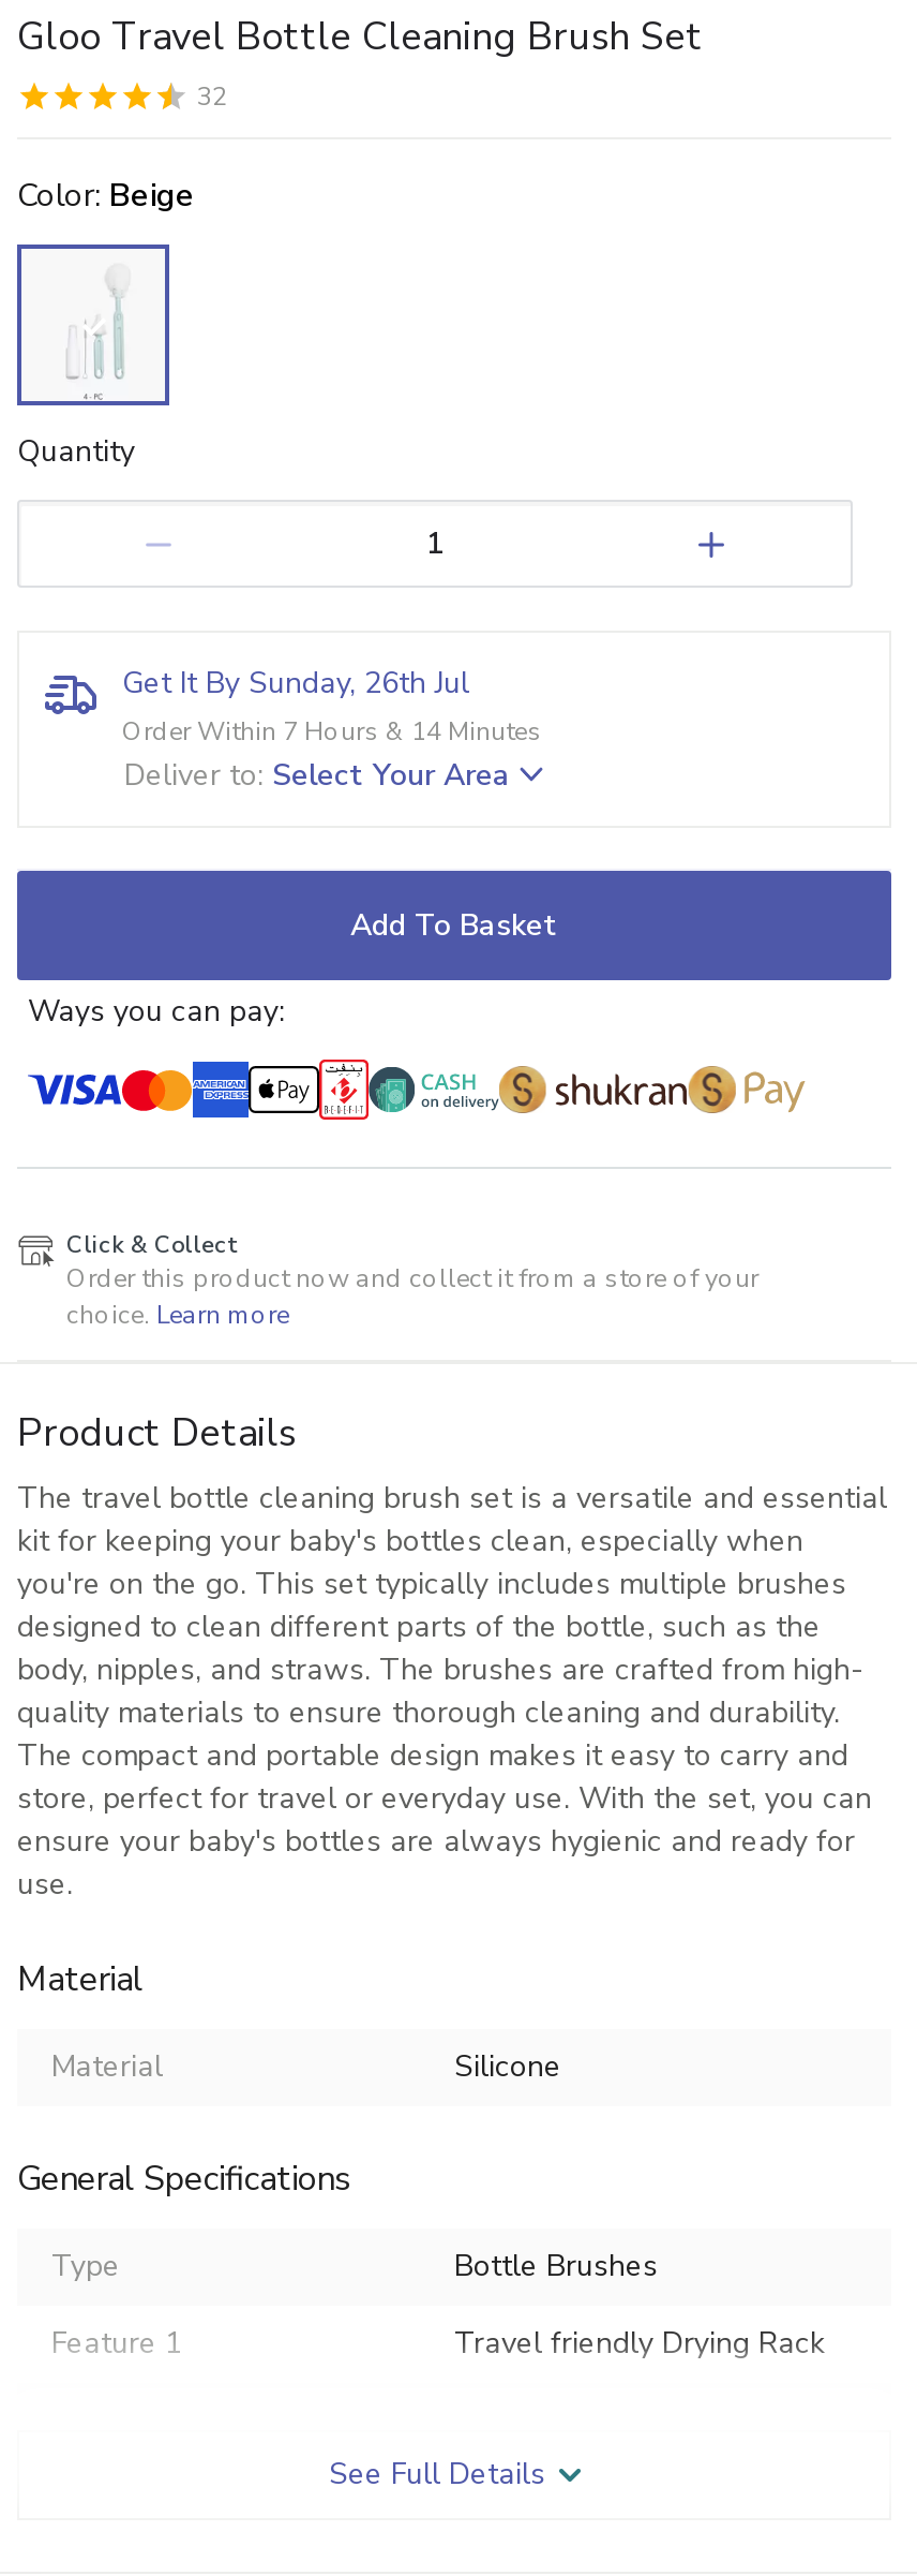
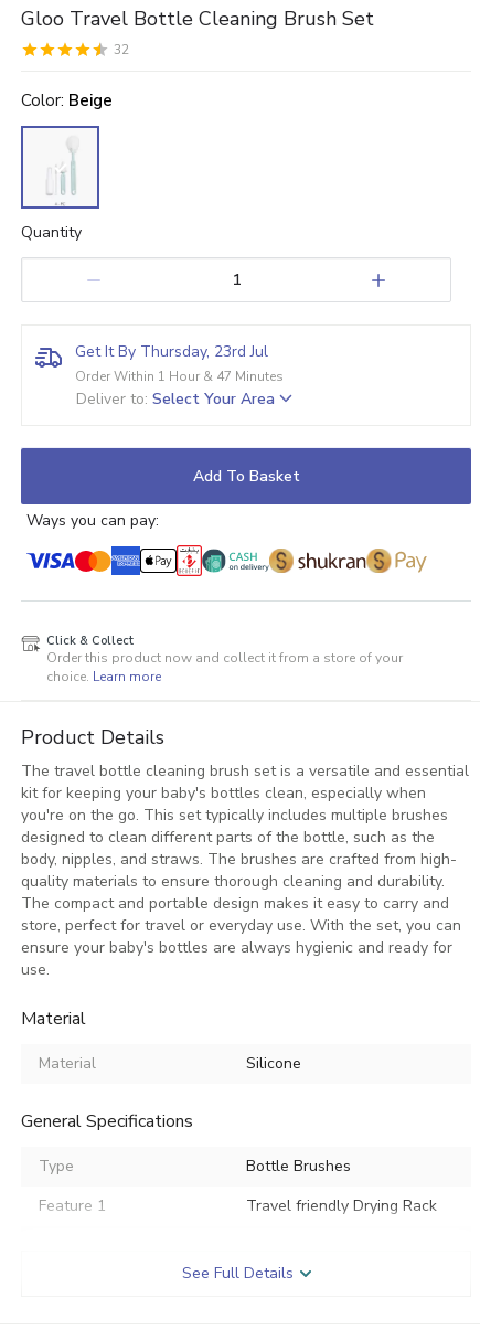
[122,664,469,704] Get It By Sunday, 26th Jul -> [75,341,268,362] Get It By Thursday, 23rd Jul
[122,714,542,749] Order Within 7 Hours & 14 Minutes -> [75,368,284,385] Order Within 1 Hour & 47 Minutes

